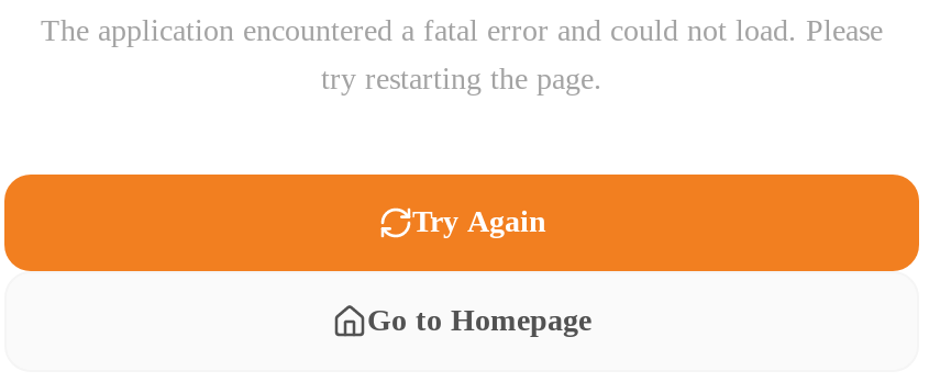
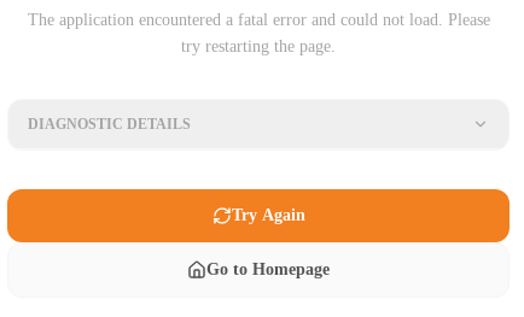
none -> [28,116,191,133] DIAGNOSTIC DETAILS

